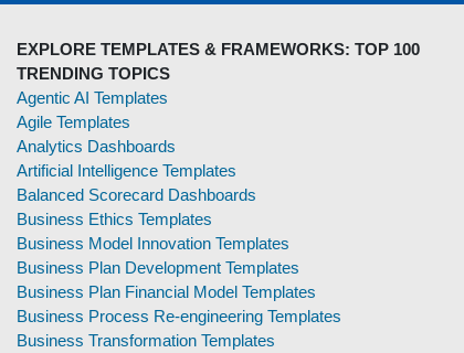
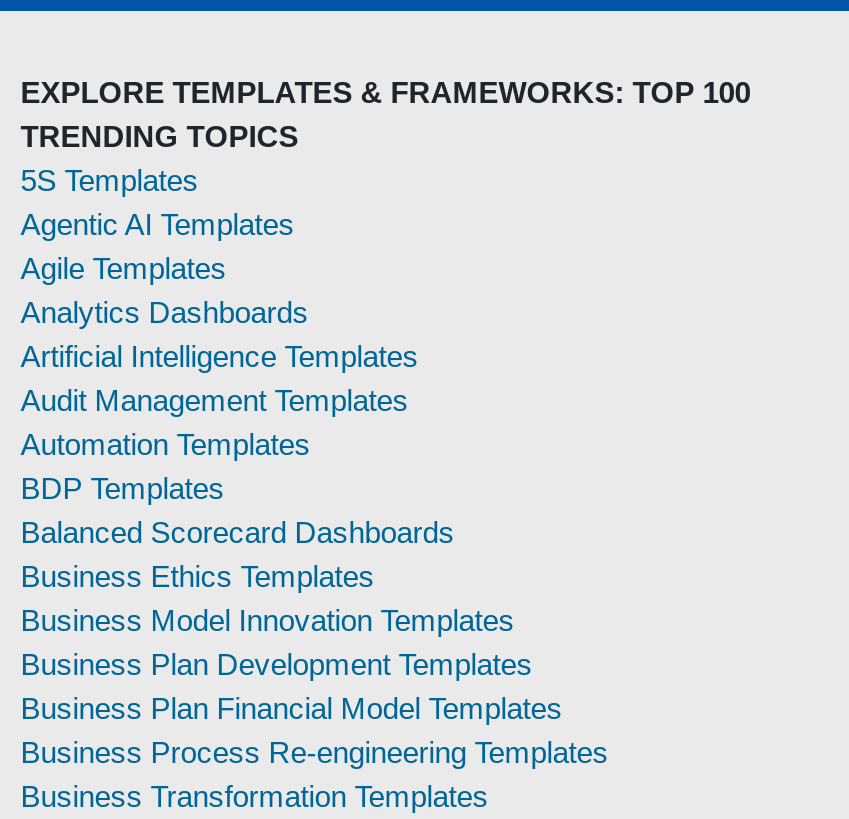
none -> [20,162,198,196] 5S Templates
none -> [20,382,408,504] Audit Management Templates | Automation Templates | BDP Templates

